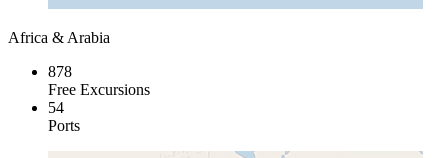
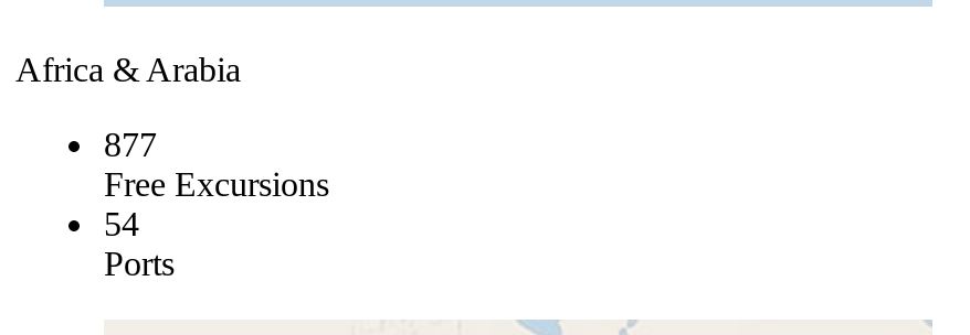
[48,63,72,80] 878 -> [104,125,157,163] 877

